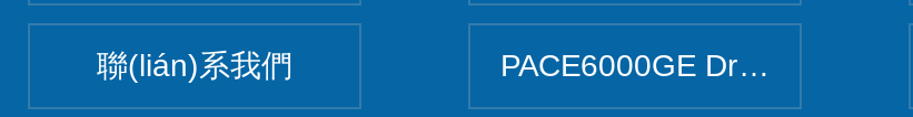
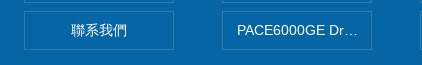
[97,47,292,83] 聯(lián)系我們 -> [71,22,127,38] 聯系我們

